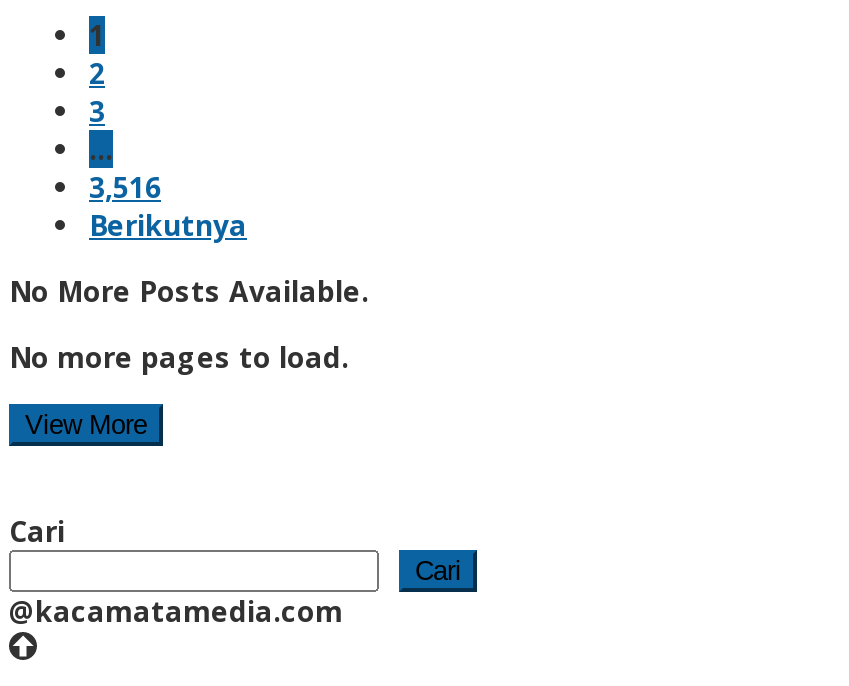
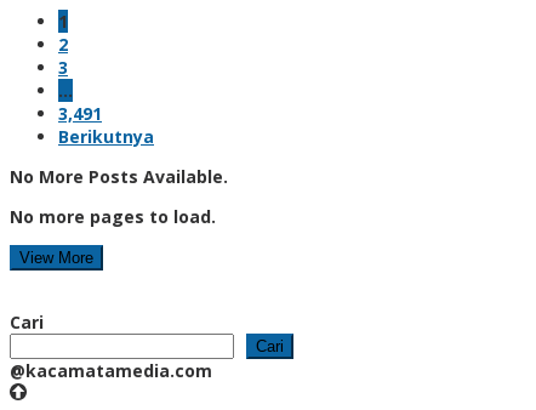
[89,168,161,206] 3,516 -> [58,102,102,125] 3,491

